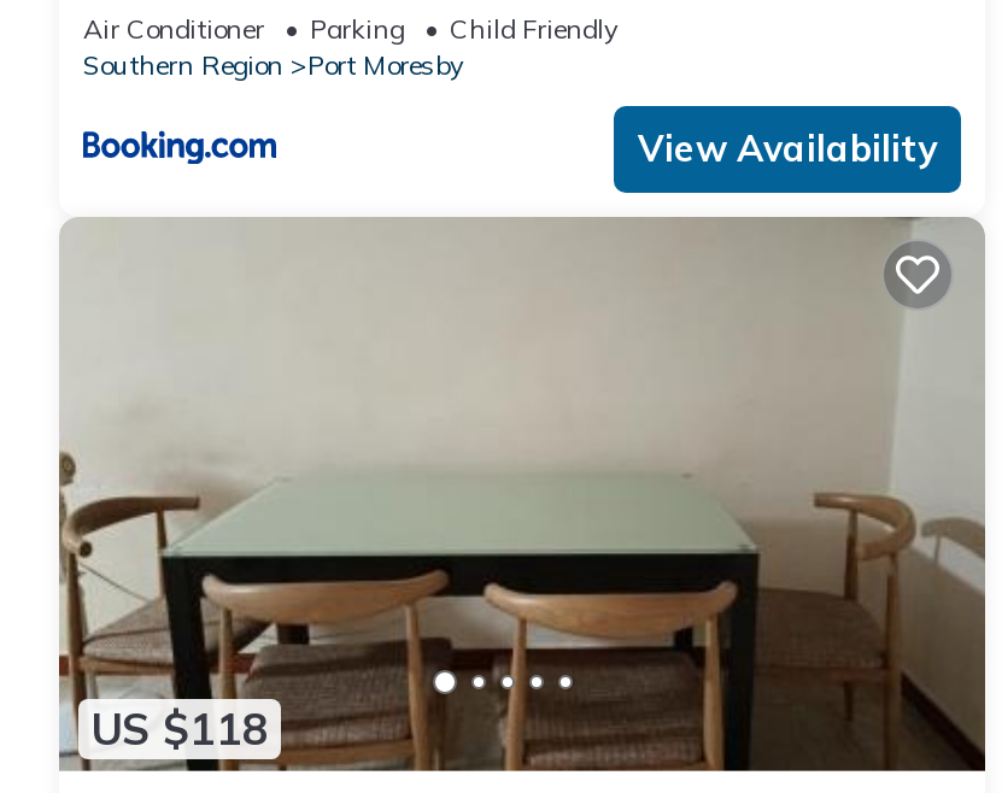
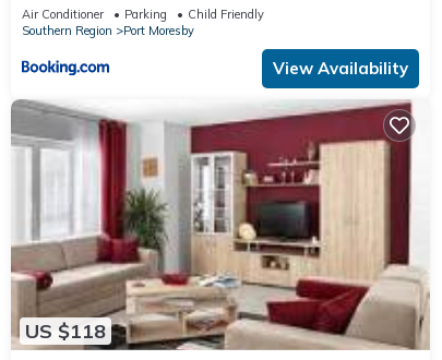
[57,217,988,774] [image] -> [11,100,430,350] [image]

